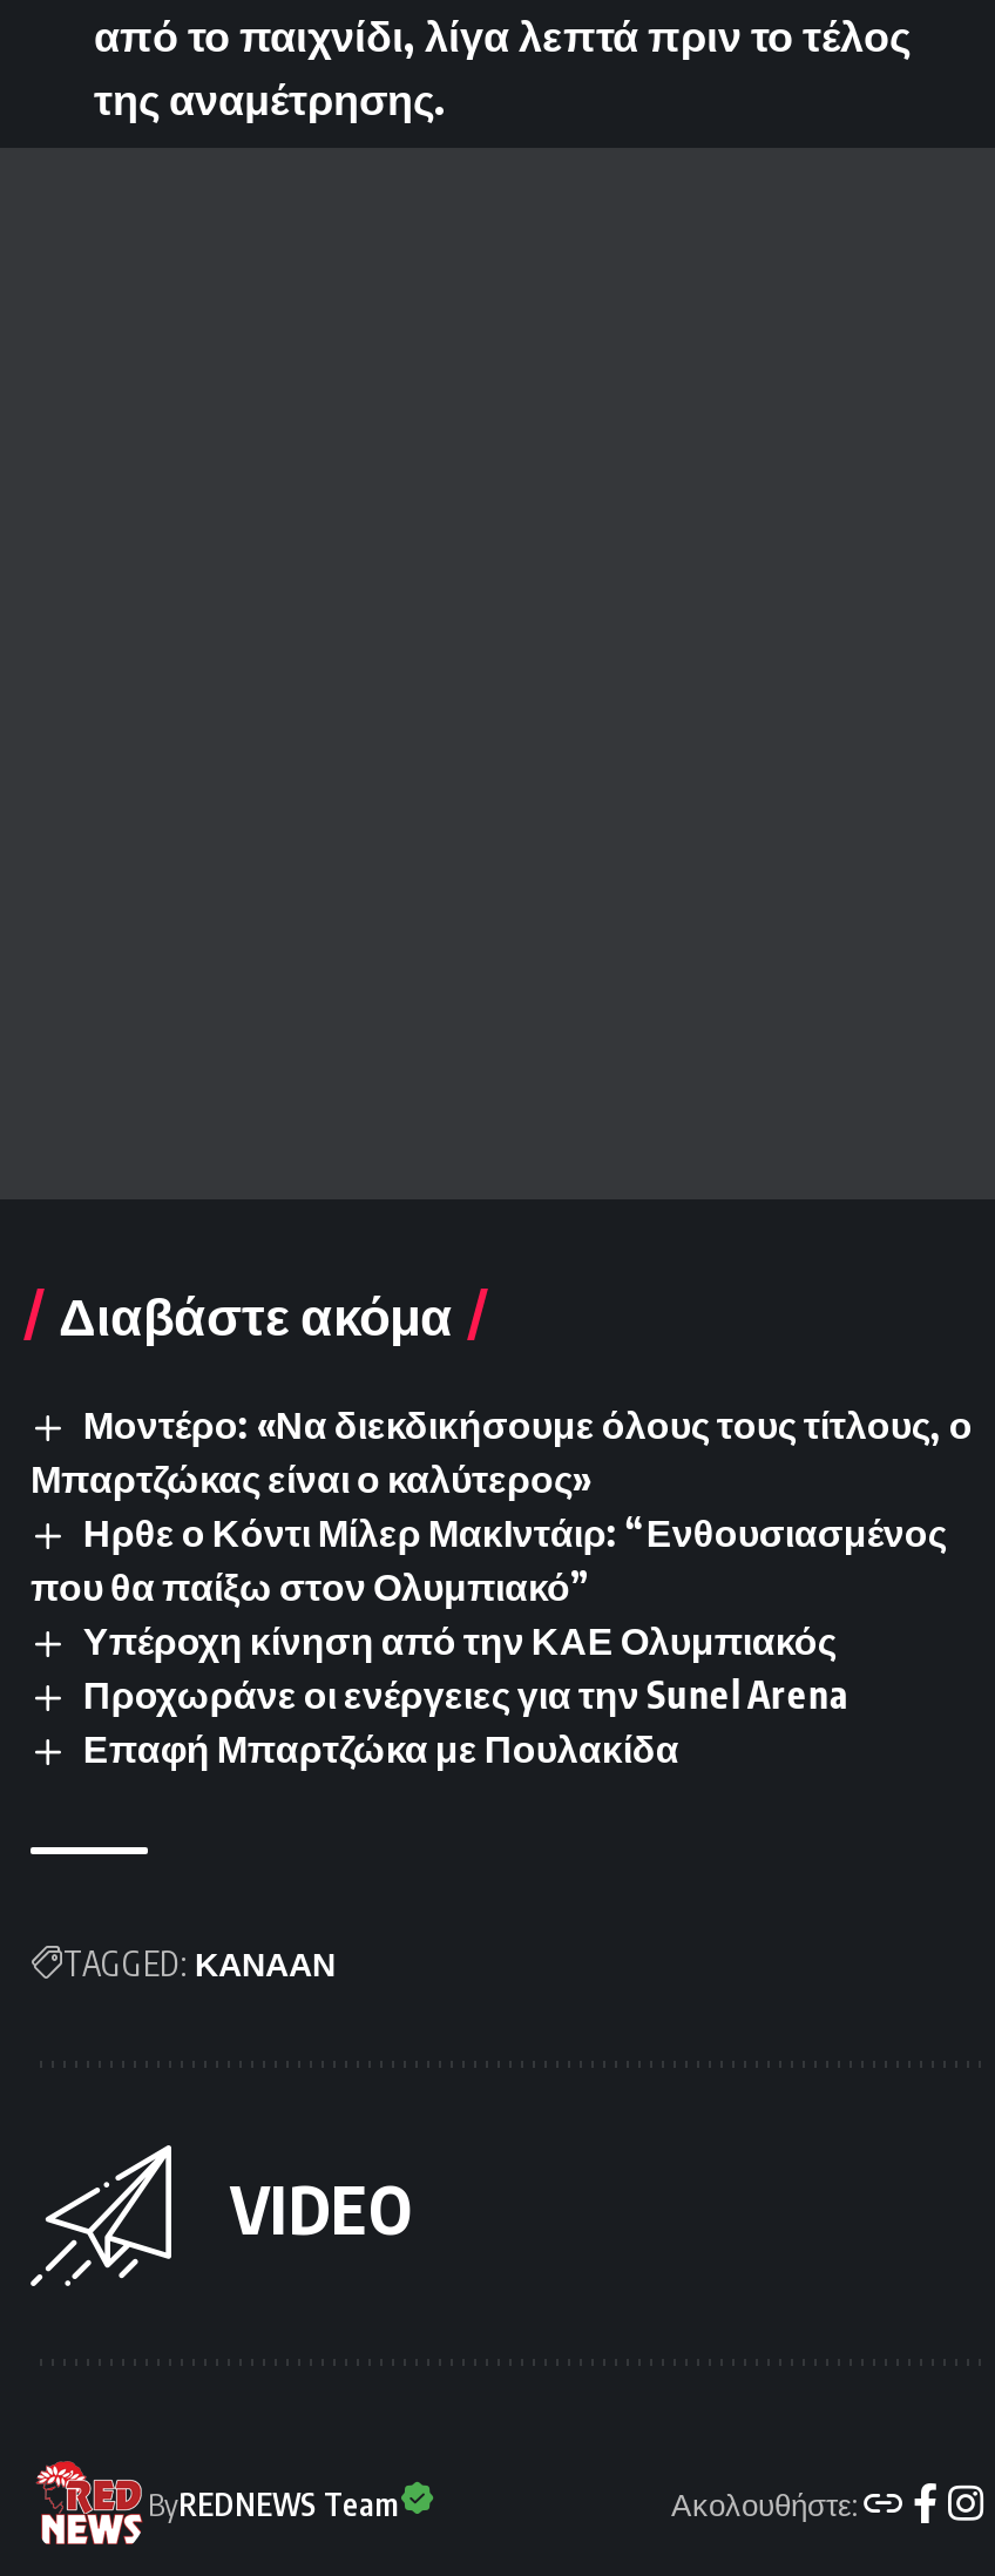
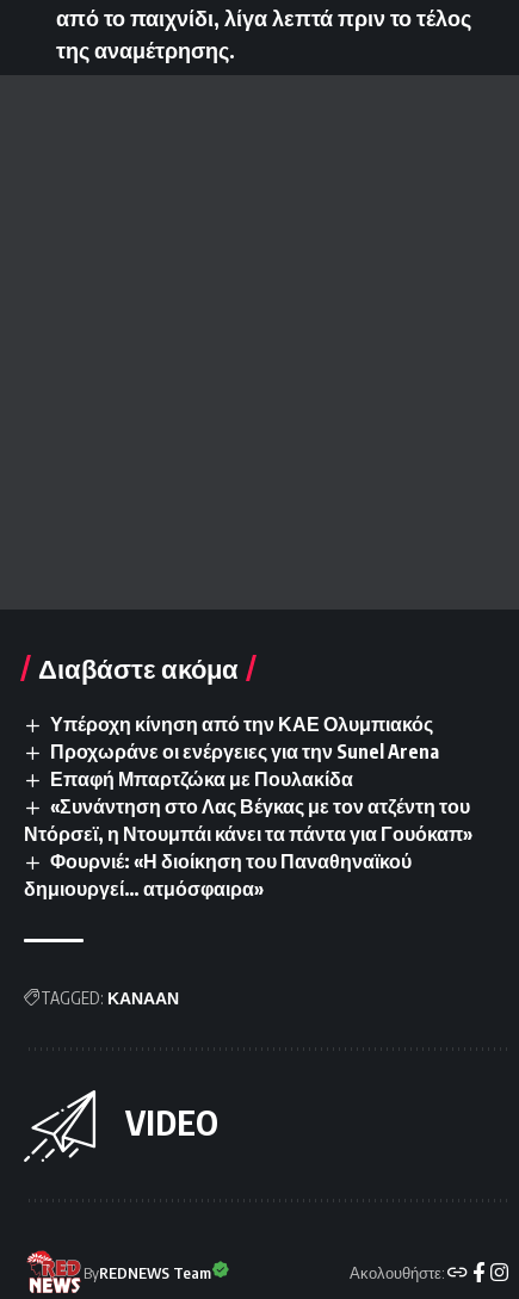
[31,1400,972,1610] Μοντέρο: «Να διεκδικήσουμε όλους τους τίτλους, ο | Μπαρτζώκας είναι ο καλύτερος» | Ηρθε ο Κόντι Μίλερ ΜακΙντάιρ: “Ενθουσιασμένος | που θα παίξω στον Ολυμπιακό” -> none
moved [83,1617,848,1772] -> [51,712,440,791]: Υπέροχη κίνηση από την ΚΑΕ Ολυμπιακός | Προχωράνε οι ενέργειες για την Sunel Arena | Επαφή Μπαρτζώκα με Πουλακίδα
none -> [24,794,472,901] «Συνάντηση στο Λας Βέγκας με τον ατζέντη του | Ντόρσεϊ, η Ντουμπάι κάνει τα πάντα για Γουόκαπ» | Φουρνιέ: «Η διοίκηση του Παναθηναϊκού | δημιουργεί… ατμόσφαιρα»

